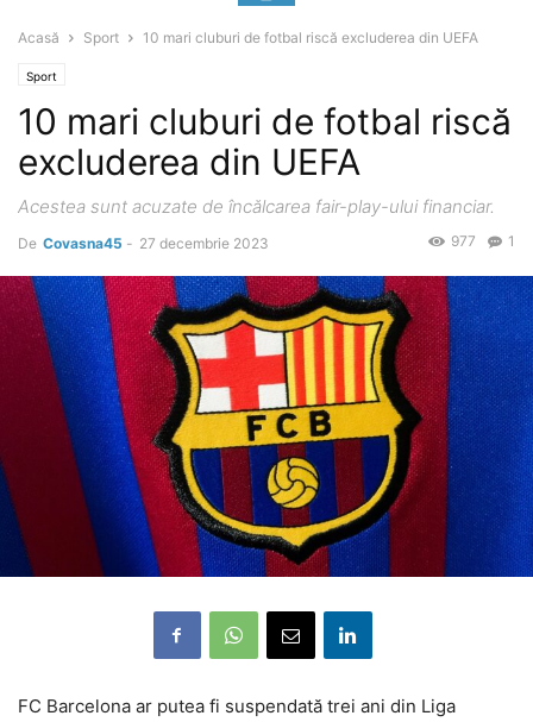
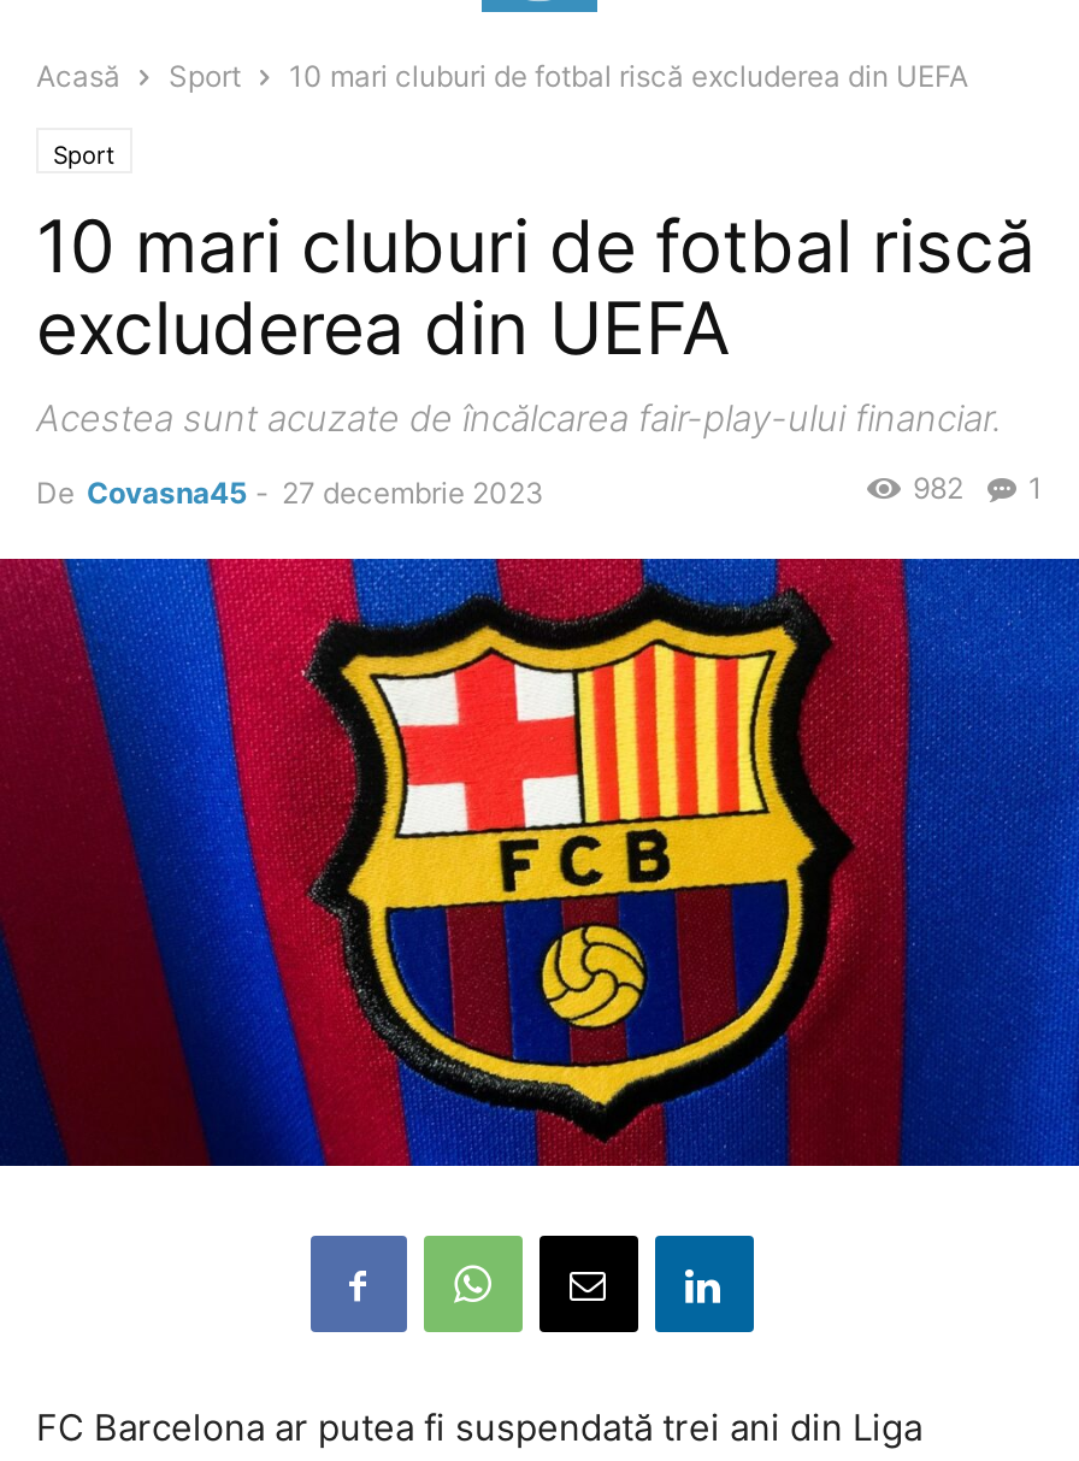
[451,232,515,250] 977 1 -> [913,470,1043,506] 982 1

